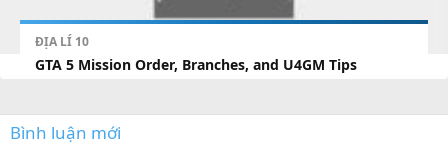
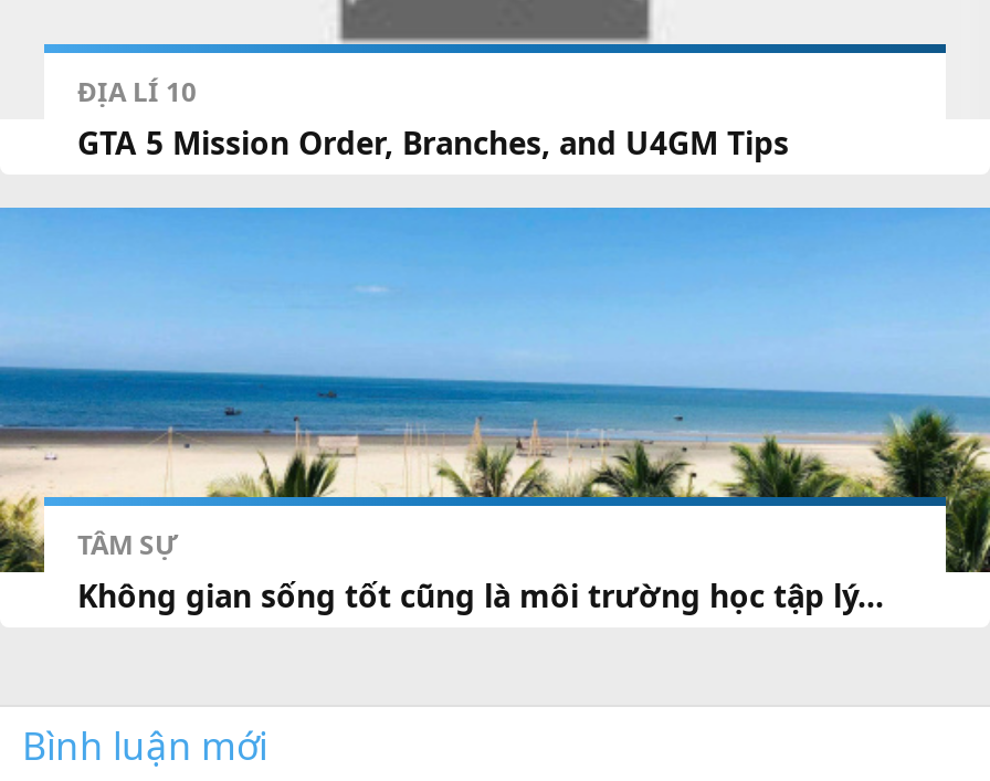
none -> [7,205,983,616] [image] | TÂM SỰ | Không gian sống tốt cũng là môi trường học tập lý...

